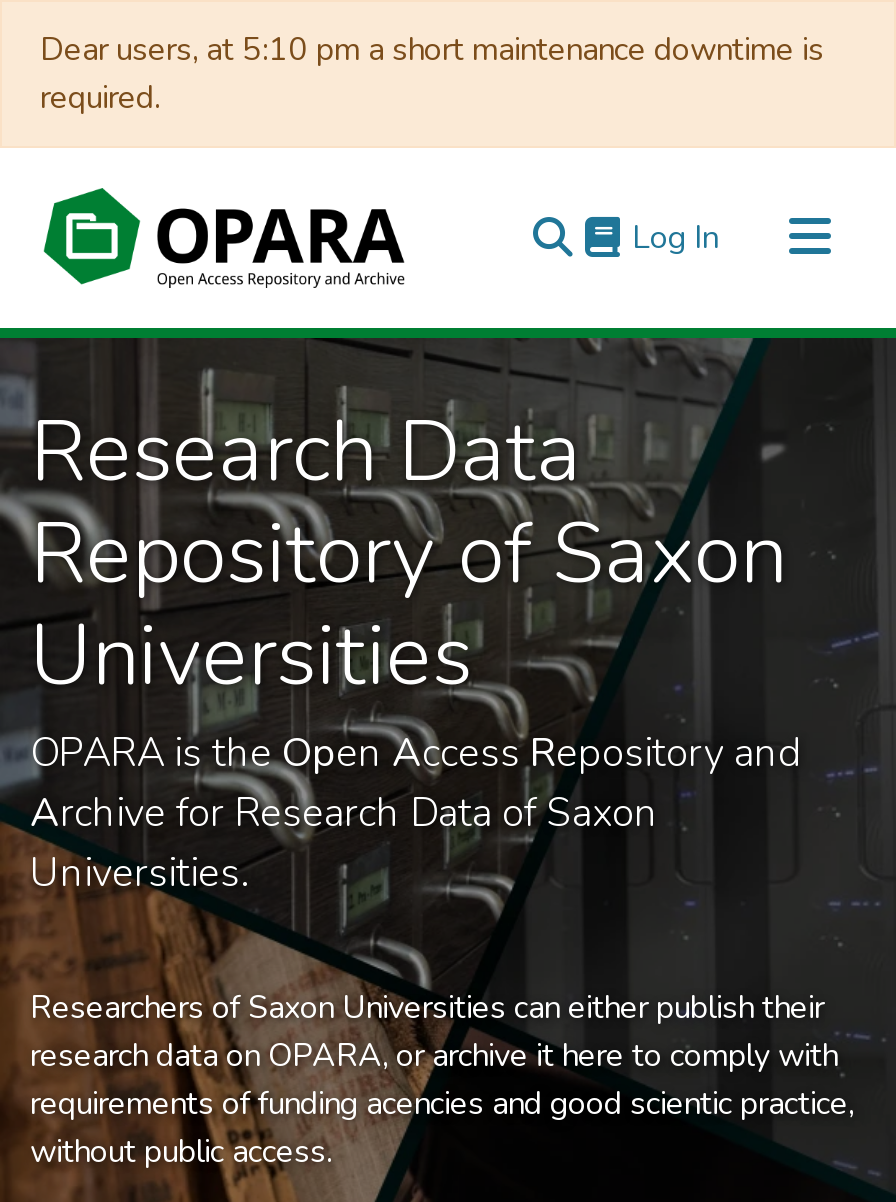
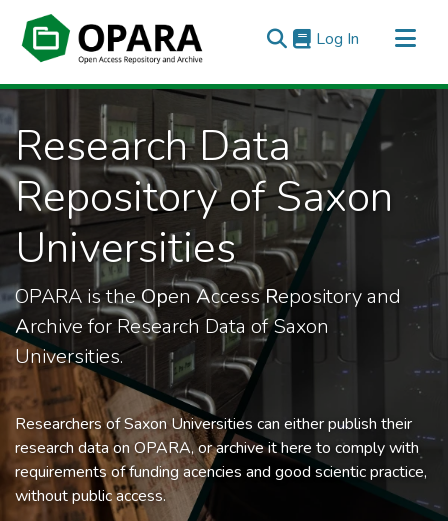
[40,28,824,120] Dear users, at 5:10 pm a short maintenance downtime is | required. -> none

